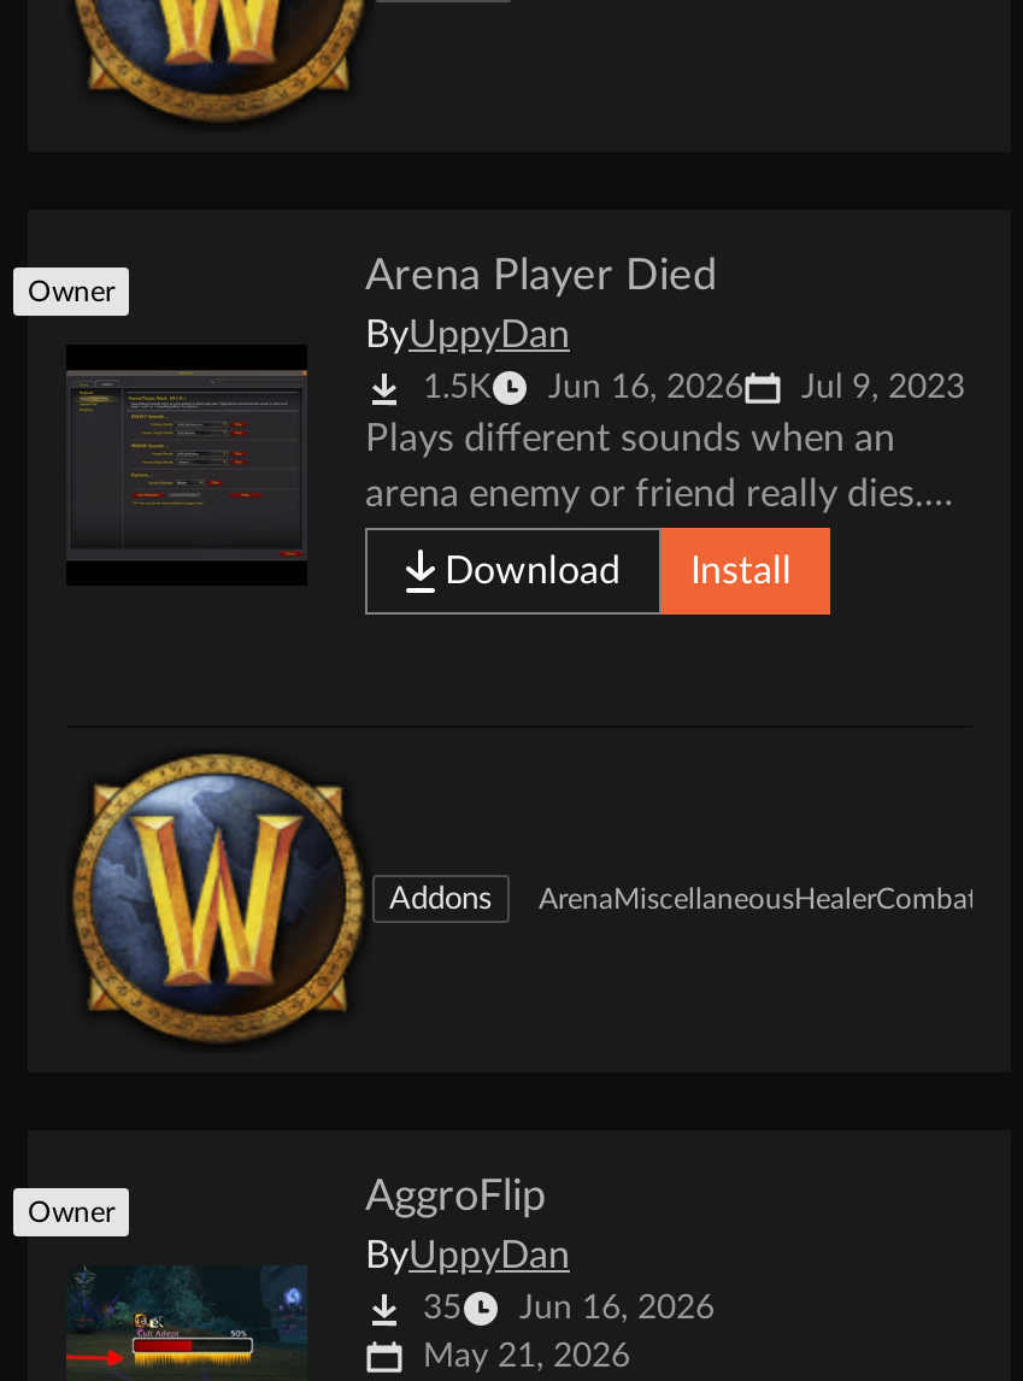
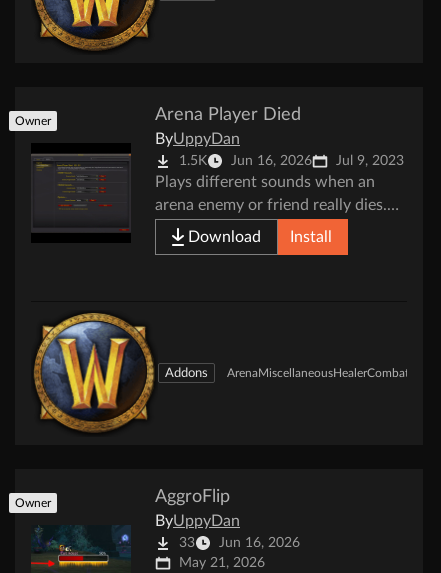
[423,1291,715,1325] 35 Jun 16, 2026 -> [179,536,300,550] 33 Jun 16, 2026

